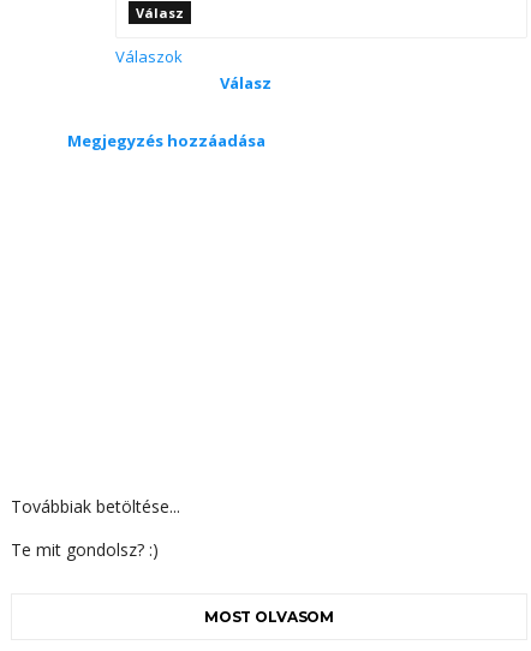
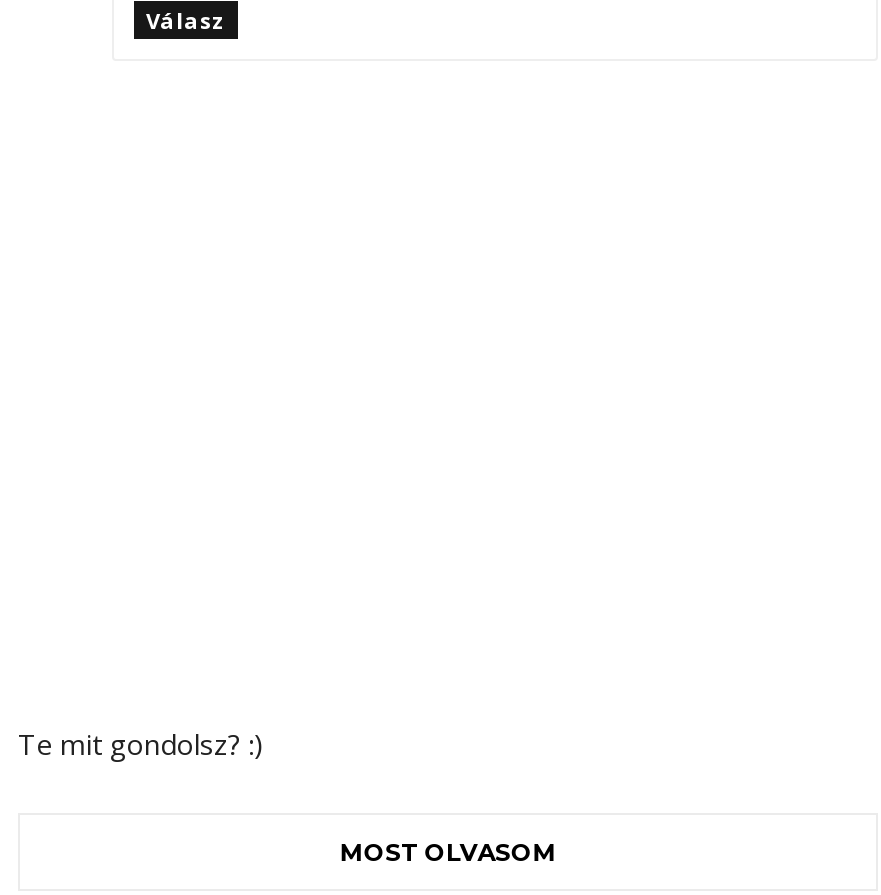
[67,45,272,151] Válaszok | Válasz | Megjegyzés hozzáadása -> none
[11,495,180,517] Továbbiak betöltése... -> none

